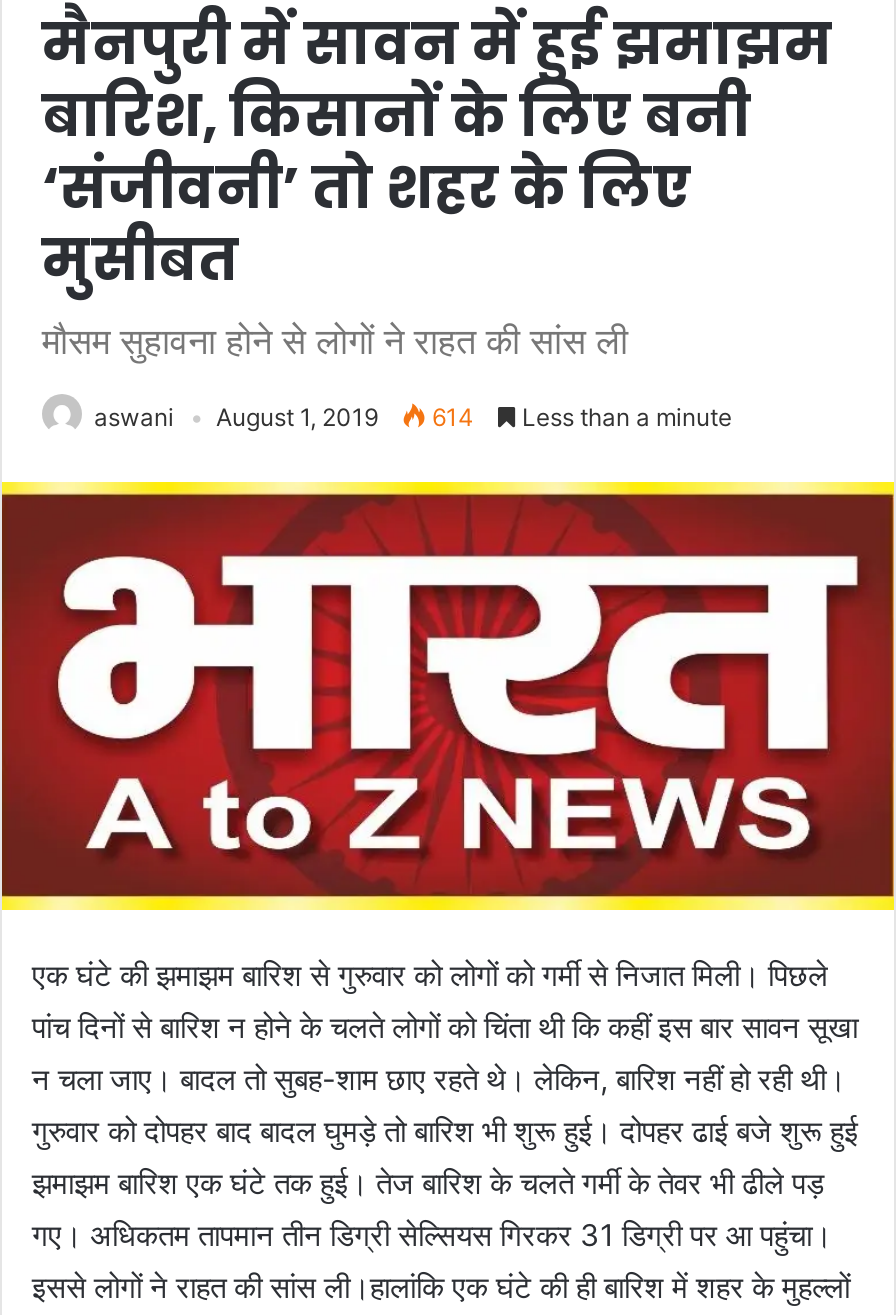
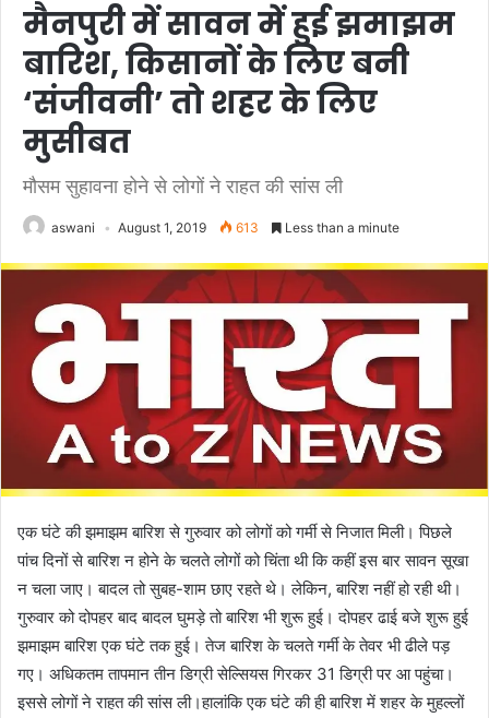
[94,402,732,432] aswani August 1, 2019 614 Less than a minute -> [51,219,399,236] aswani August 1, 2019 613 Less than a minute

